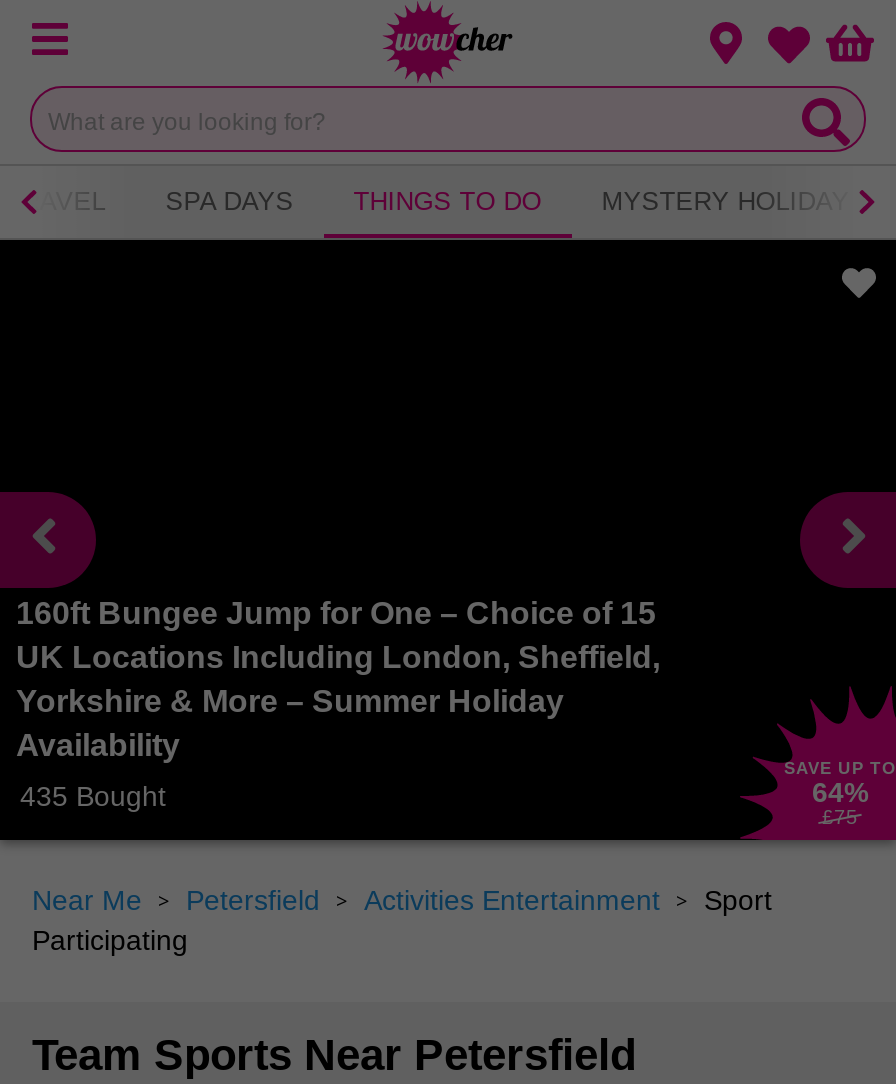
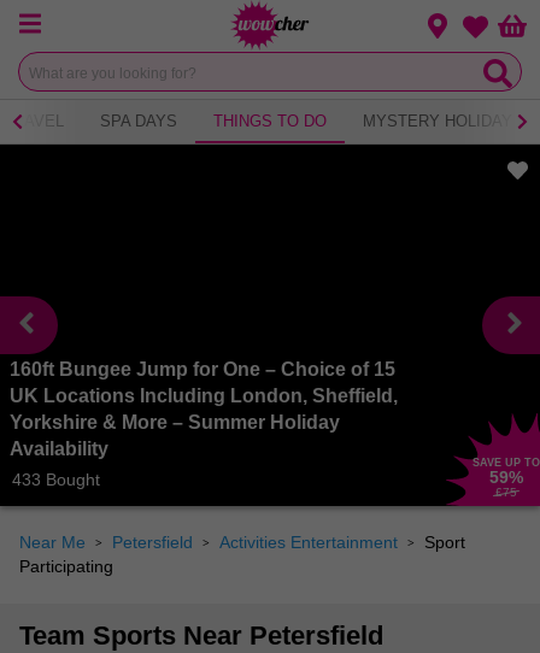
[20,779,166,811] 435 Bought -> [12,470,100,489] 433 Bought
[812,775,868,807] 64% -> [489,467,523,486] 59%

